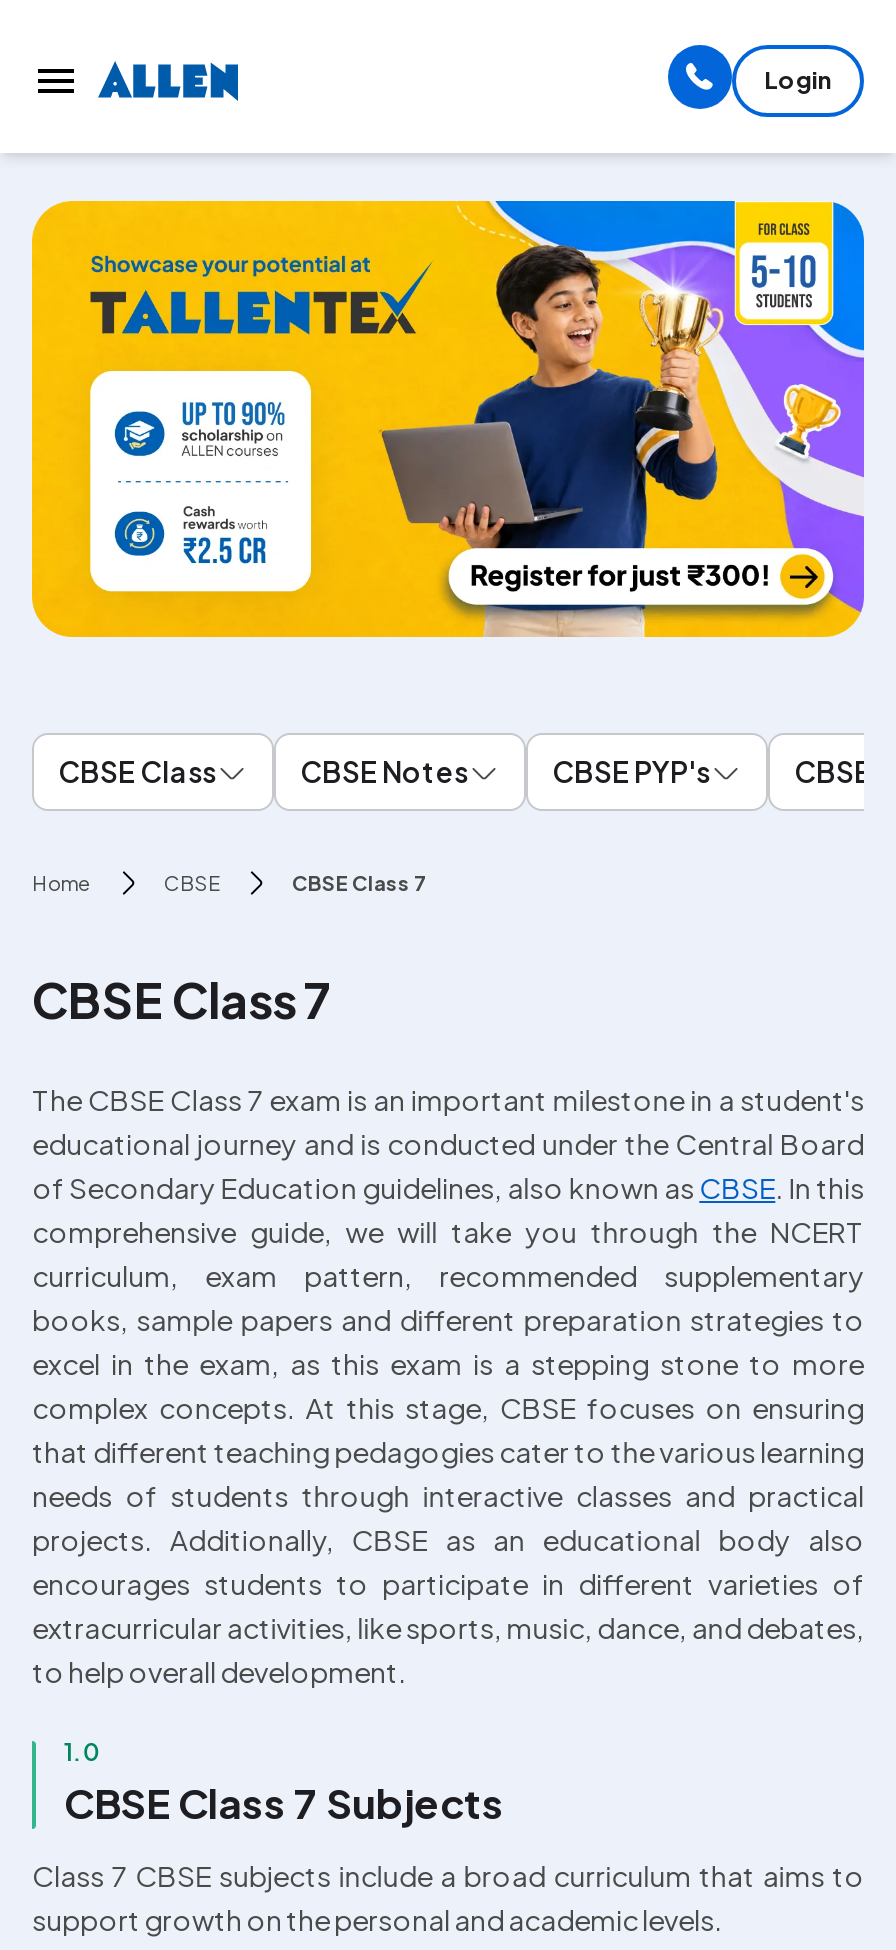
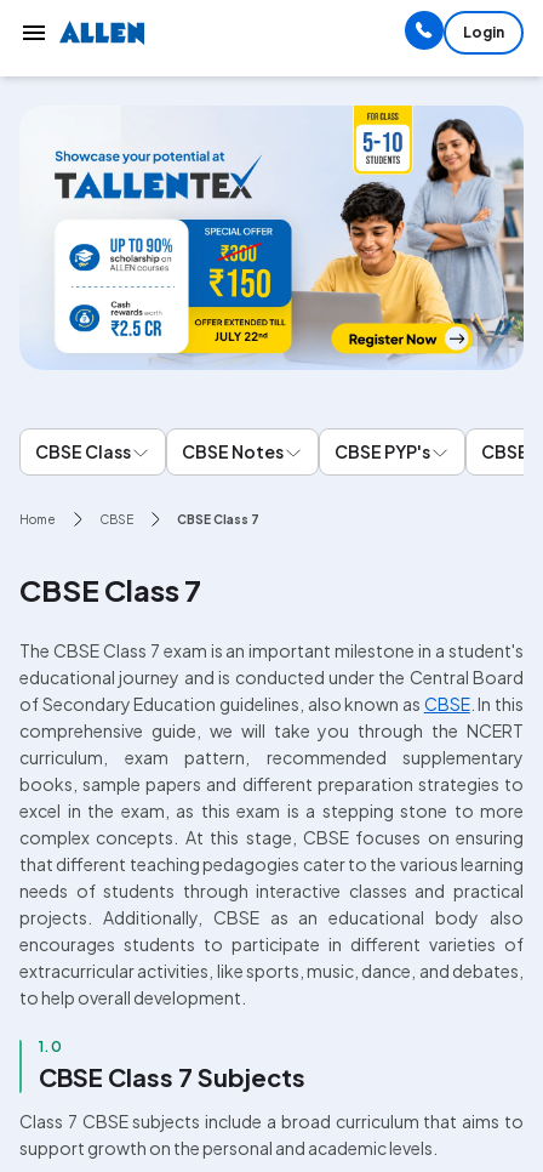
[30,199,866,639] [image] -> [19,104,525,370] [image]

